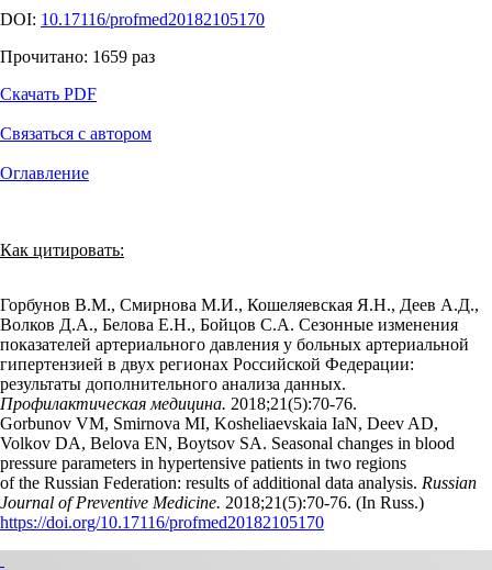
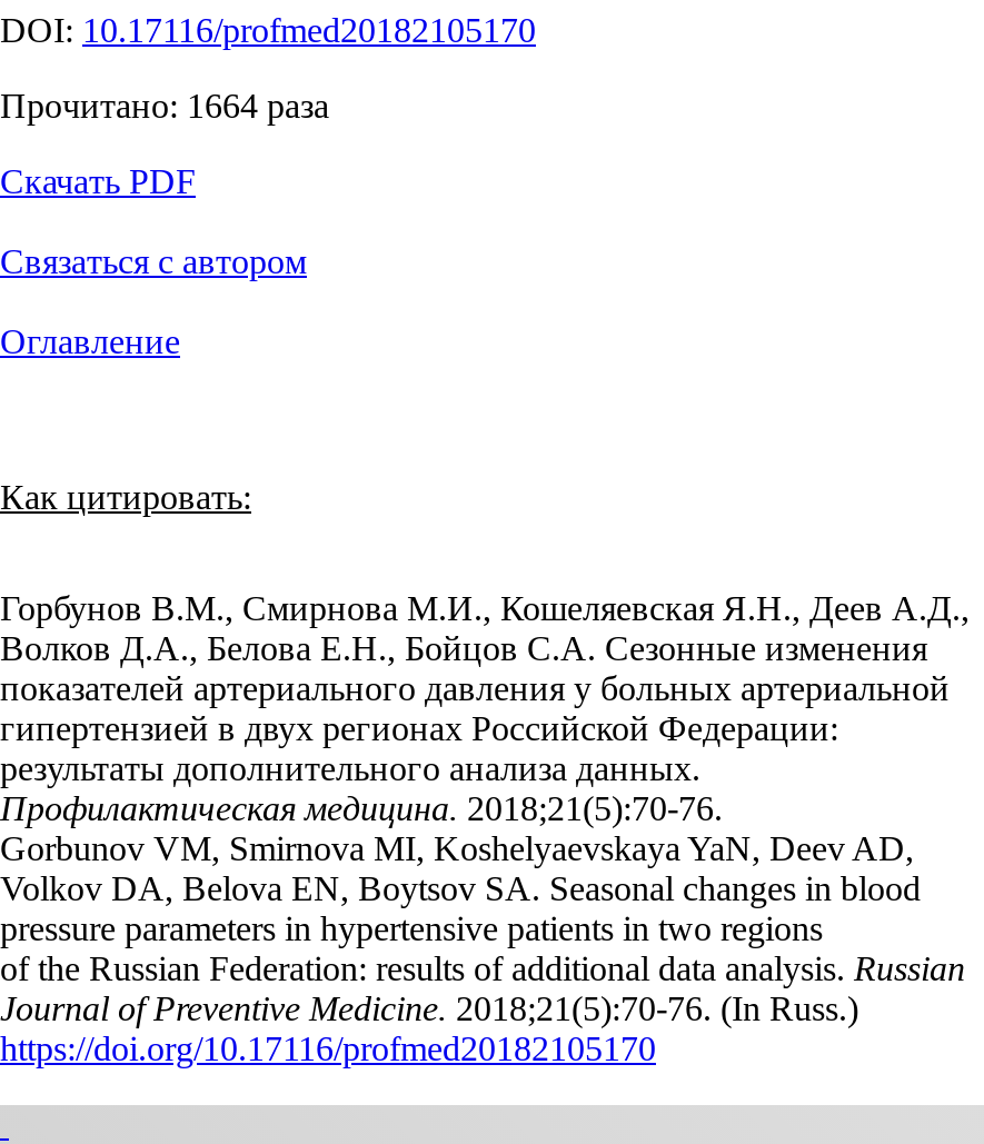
[0,47,155,66] Прочитано: 1659 раз -> [0,87,329,125] Прочитано: 1664 раза
[0,414,438,433] Gorbunov VM, Smirnova MI, Kosheliaevskaia IaN, Deev AD, -> [0,829,914,867] Gorbunov VM, Smirnova MI, Koshelyaevskaya YaN, Deev AD,

